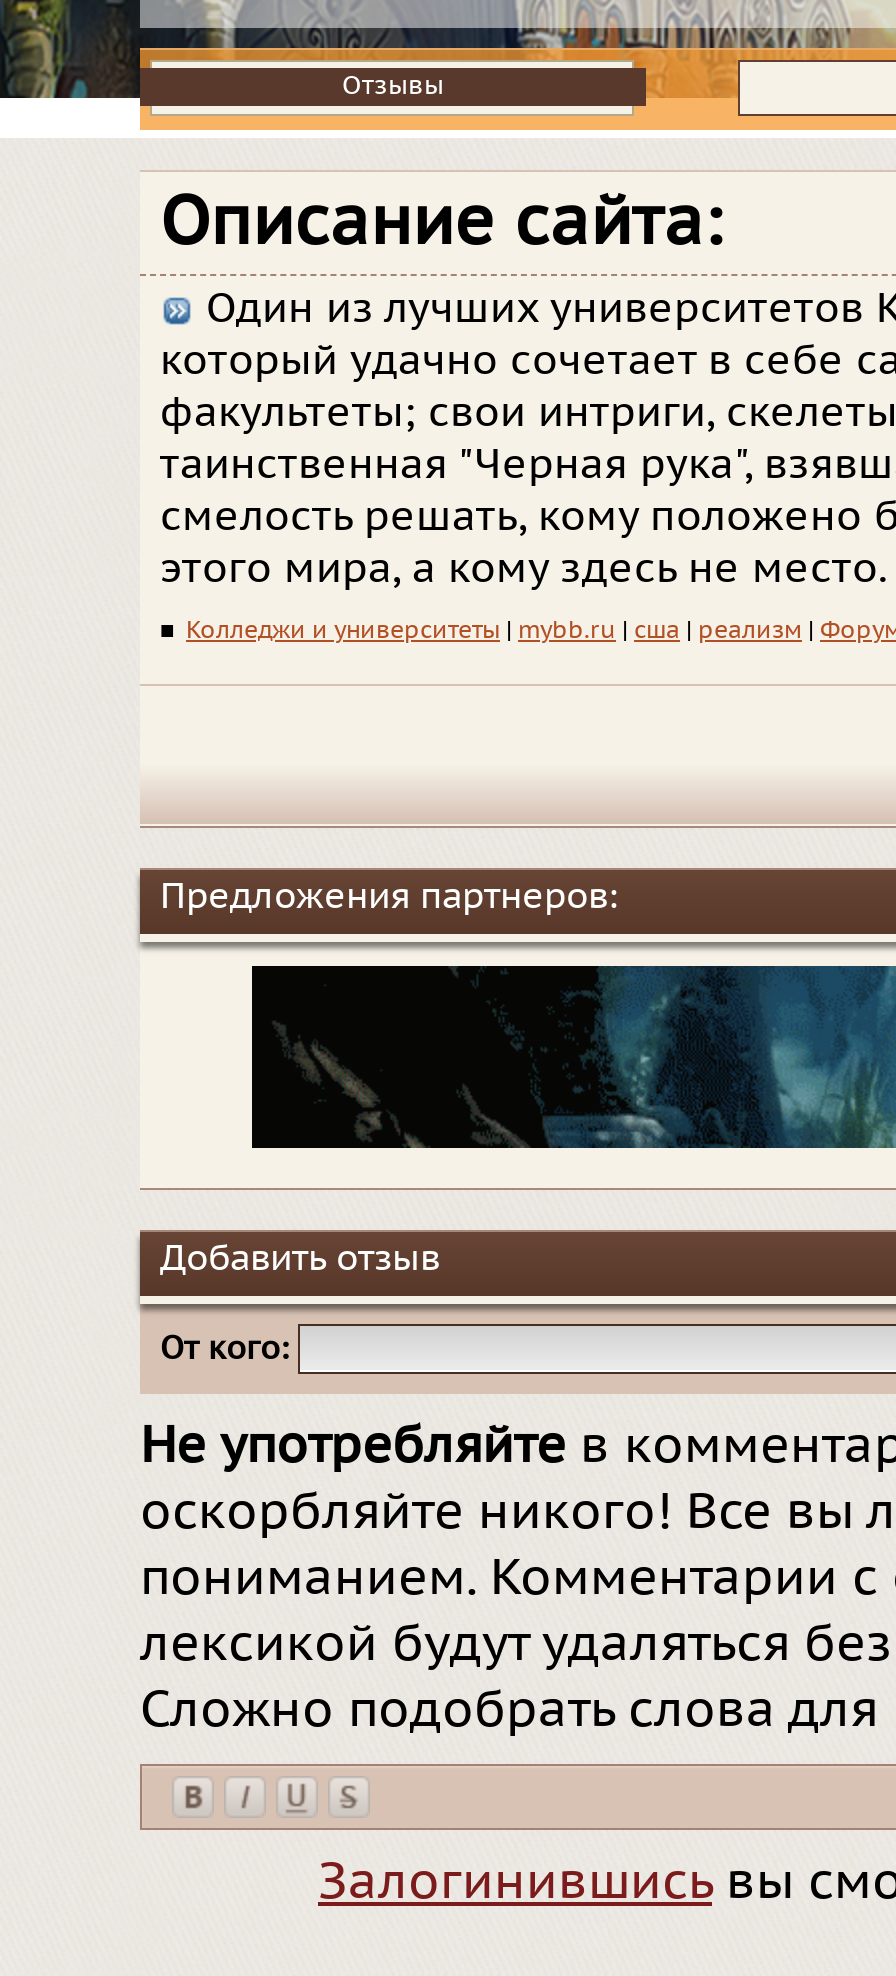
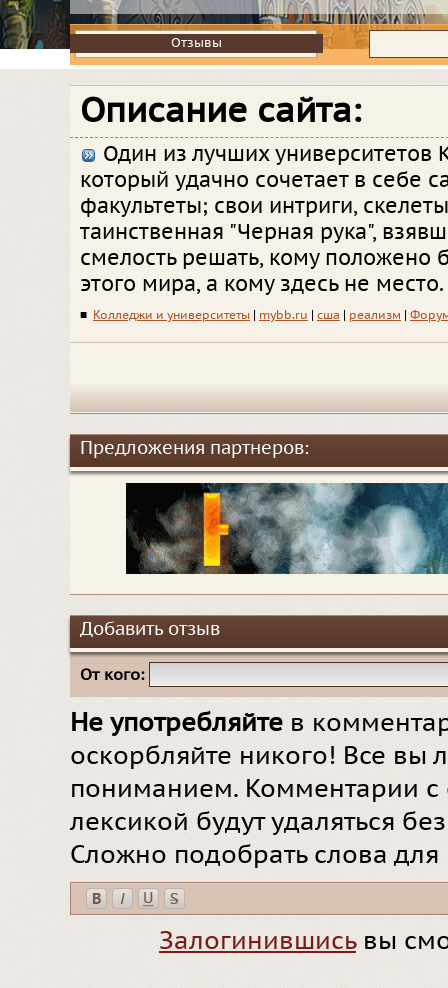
[256,964,890,1150] [image] -> [127,482,445,575] [image]

